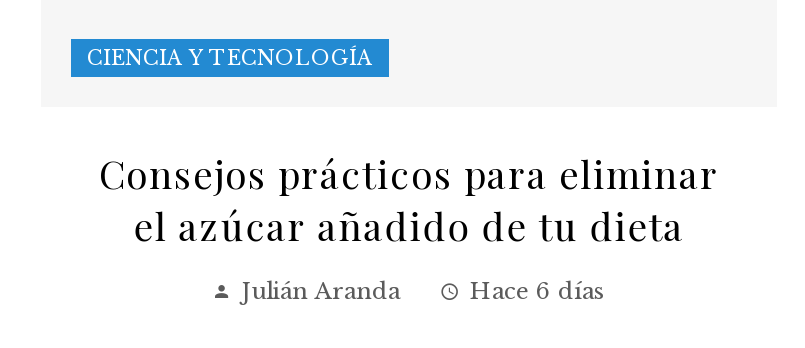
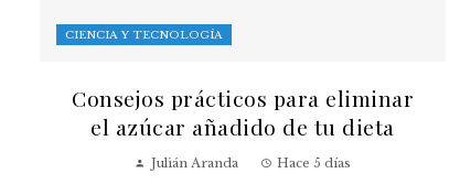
[470,277,606,305] Hace 6 días -> [277,155,351,170] Hace 5 días

